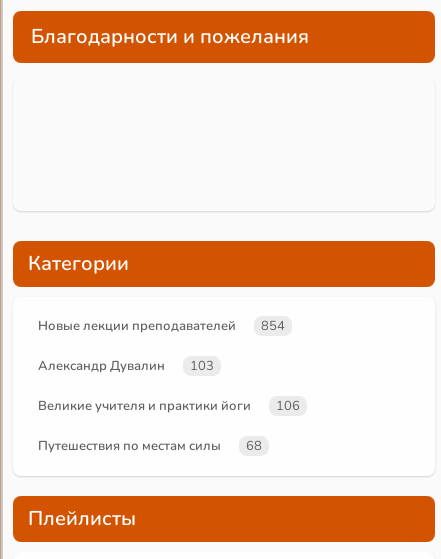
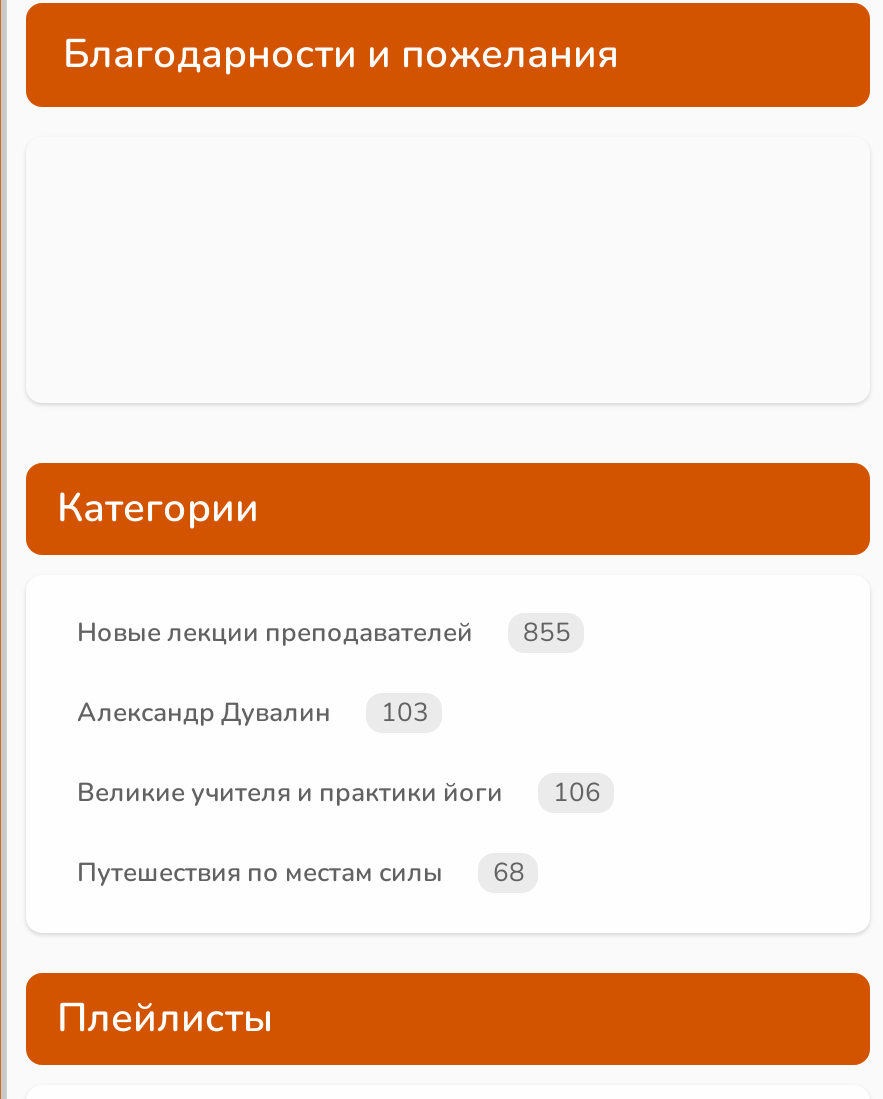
[38,317,285,335] Новые лекции преподавателей 854 -> [77,615,571,652] Новые лекции преподавателей 855

